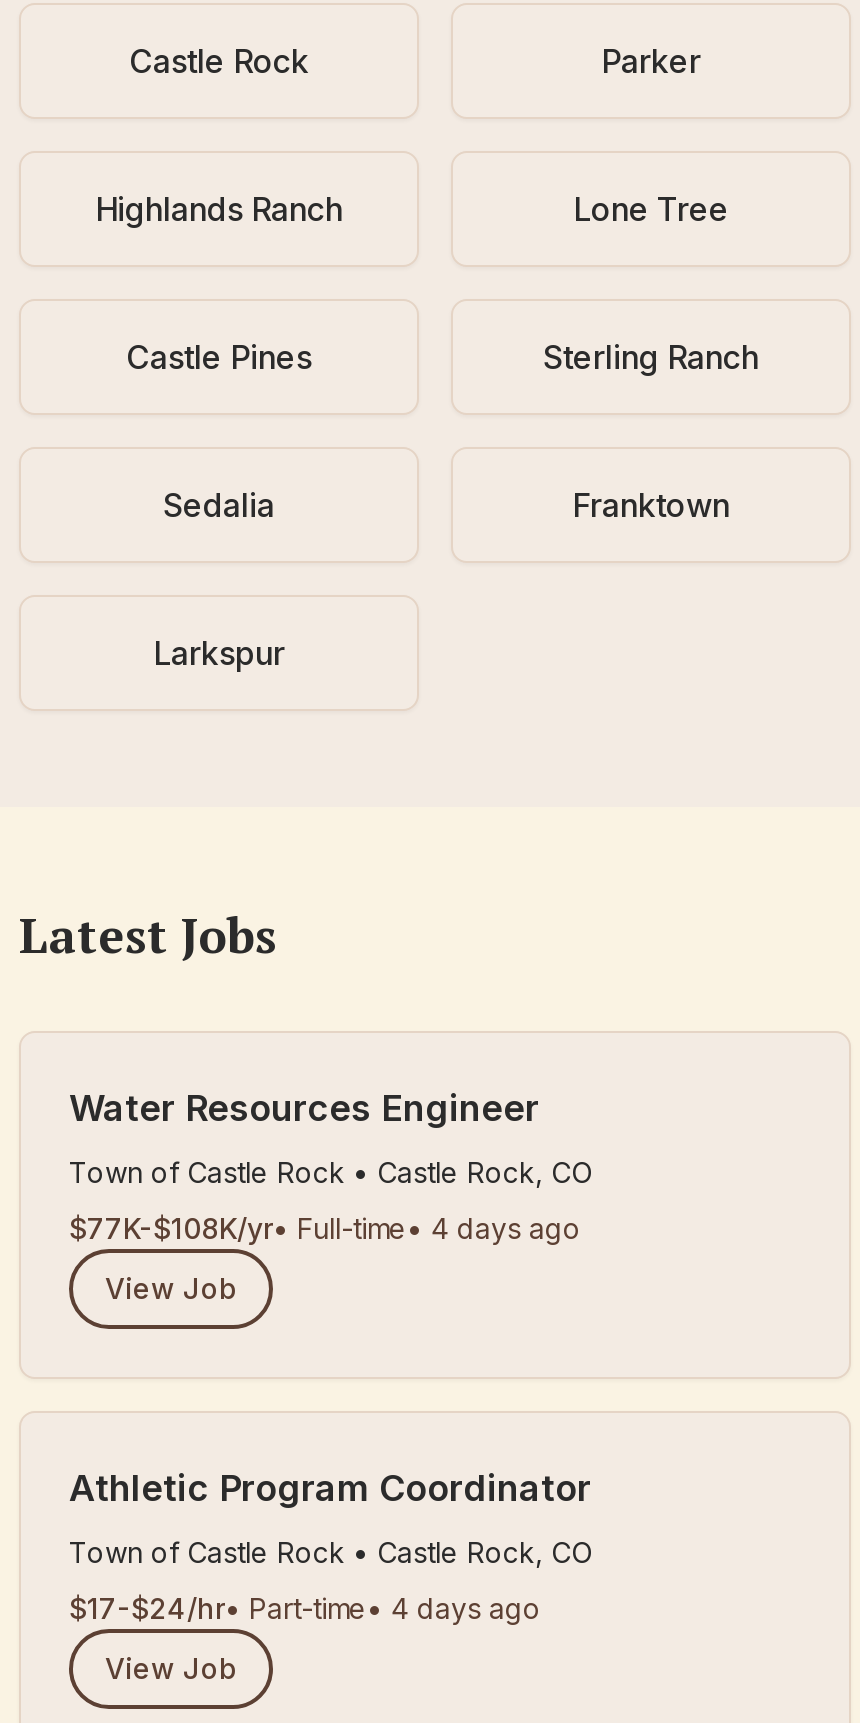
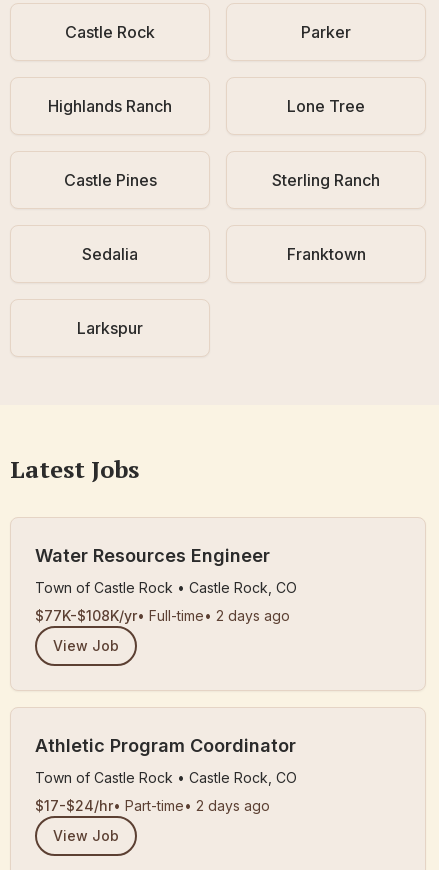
[69,1211,581,1245] $77K-$108K/yr• Full-time • 4 days ago -> [35,607,290,624] $77K-$108K/yr• Full-time • 2 days ago
[69,1591,541,1625] $17-$24/hr• Part-time • 4 days ago -> [35,797,270,814] $17-$24/hr• Part-time • 2 days ago

